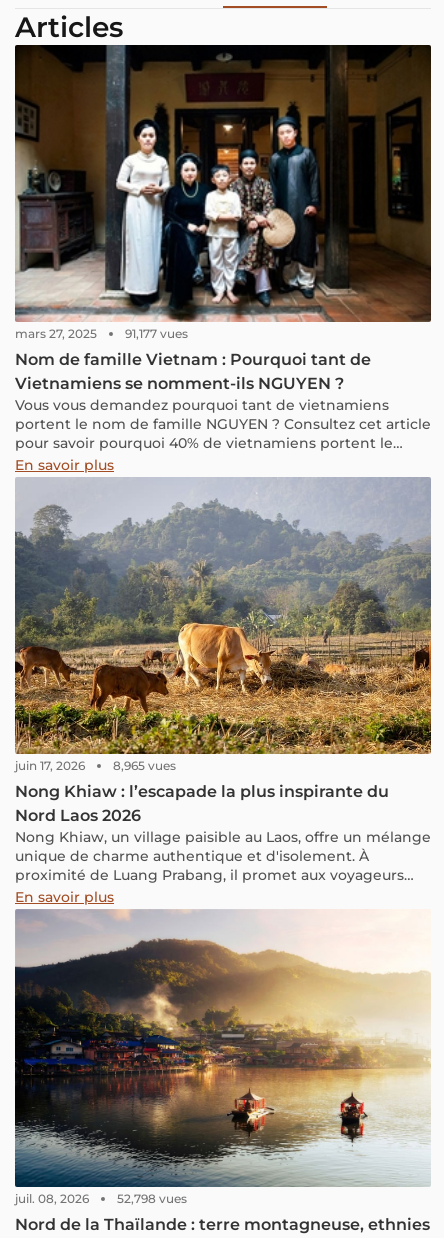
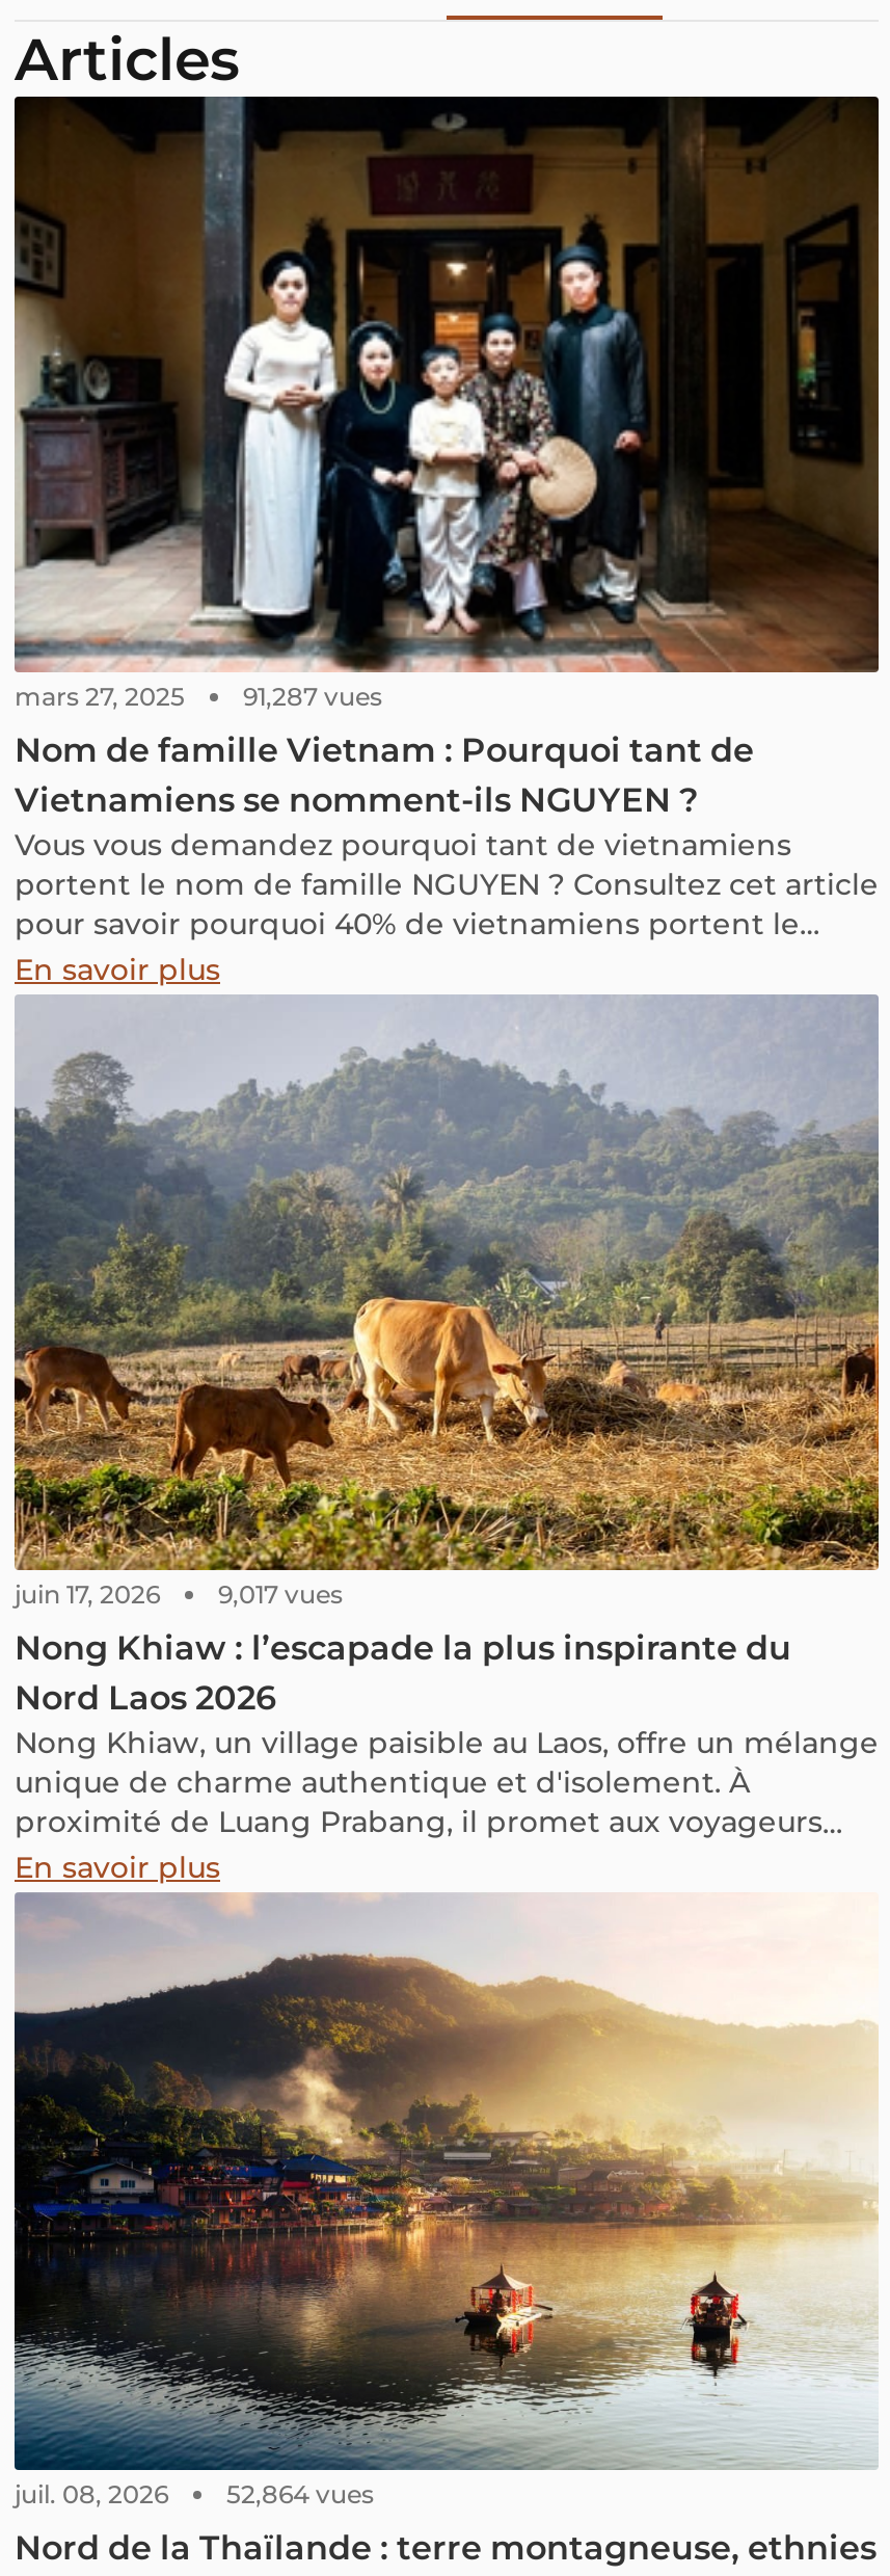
[15,326,188,341] mars 27, 2025 91,177 vues -> [15,681,382,712] mars 27, 2025 91,287 vues
[15,758,176,773] juin 17, 2026 8,965 vues -> [15,1579,343,1610] juin 17, 2026 9,017 vues
[15,1191,187,1206] juil. 08, 2026 52,798 vues -> [15,2477,374,2509] juil. 08, 2026 52,864 vues

